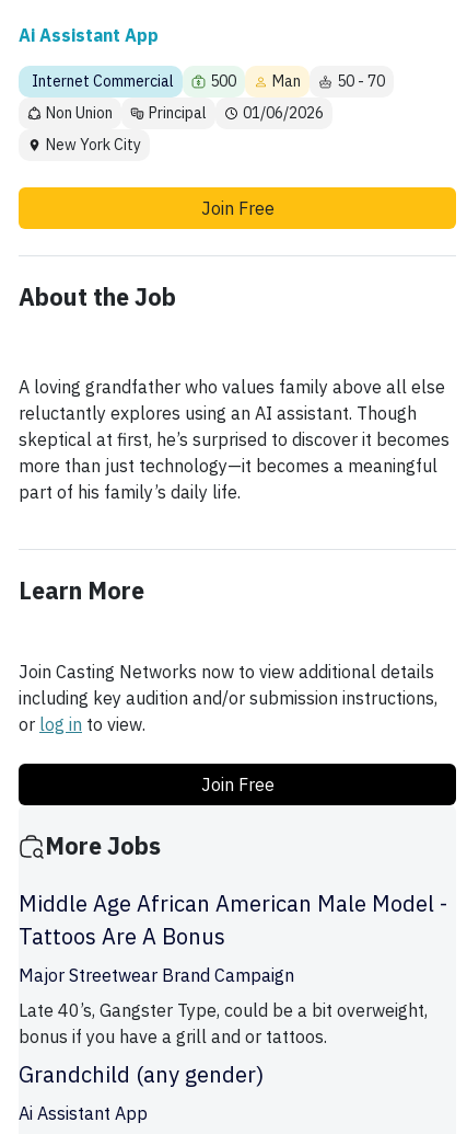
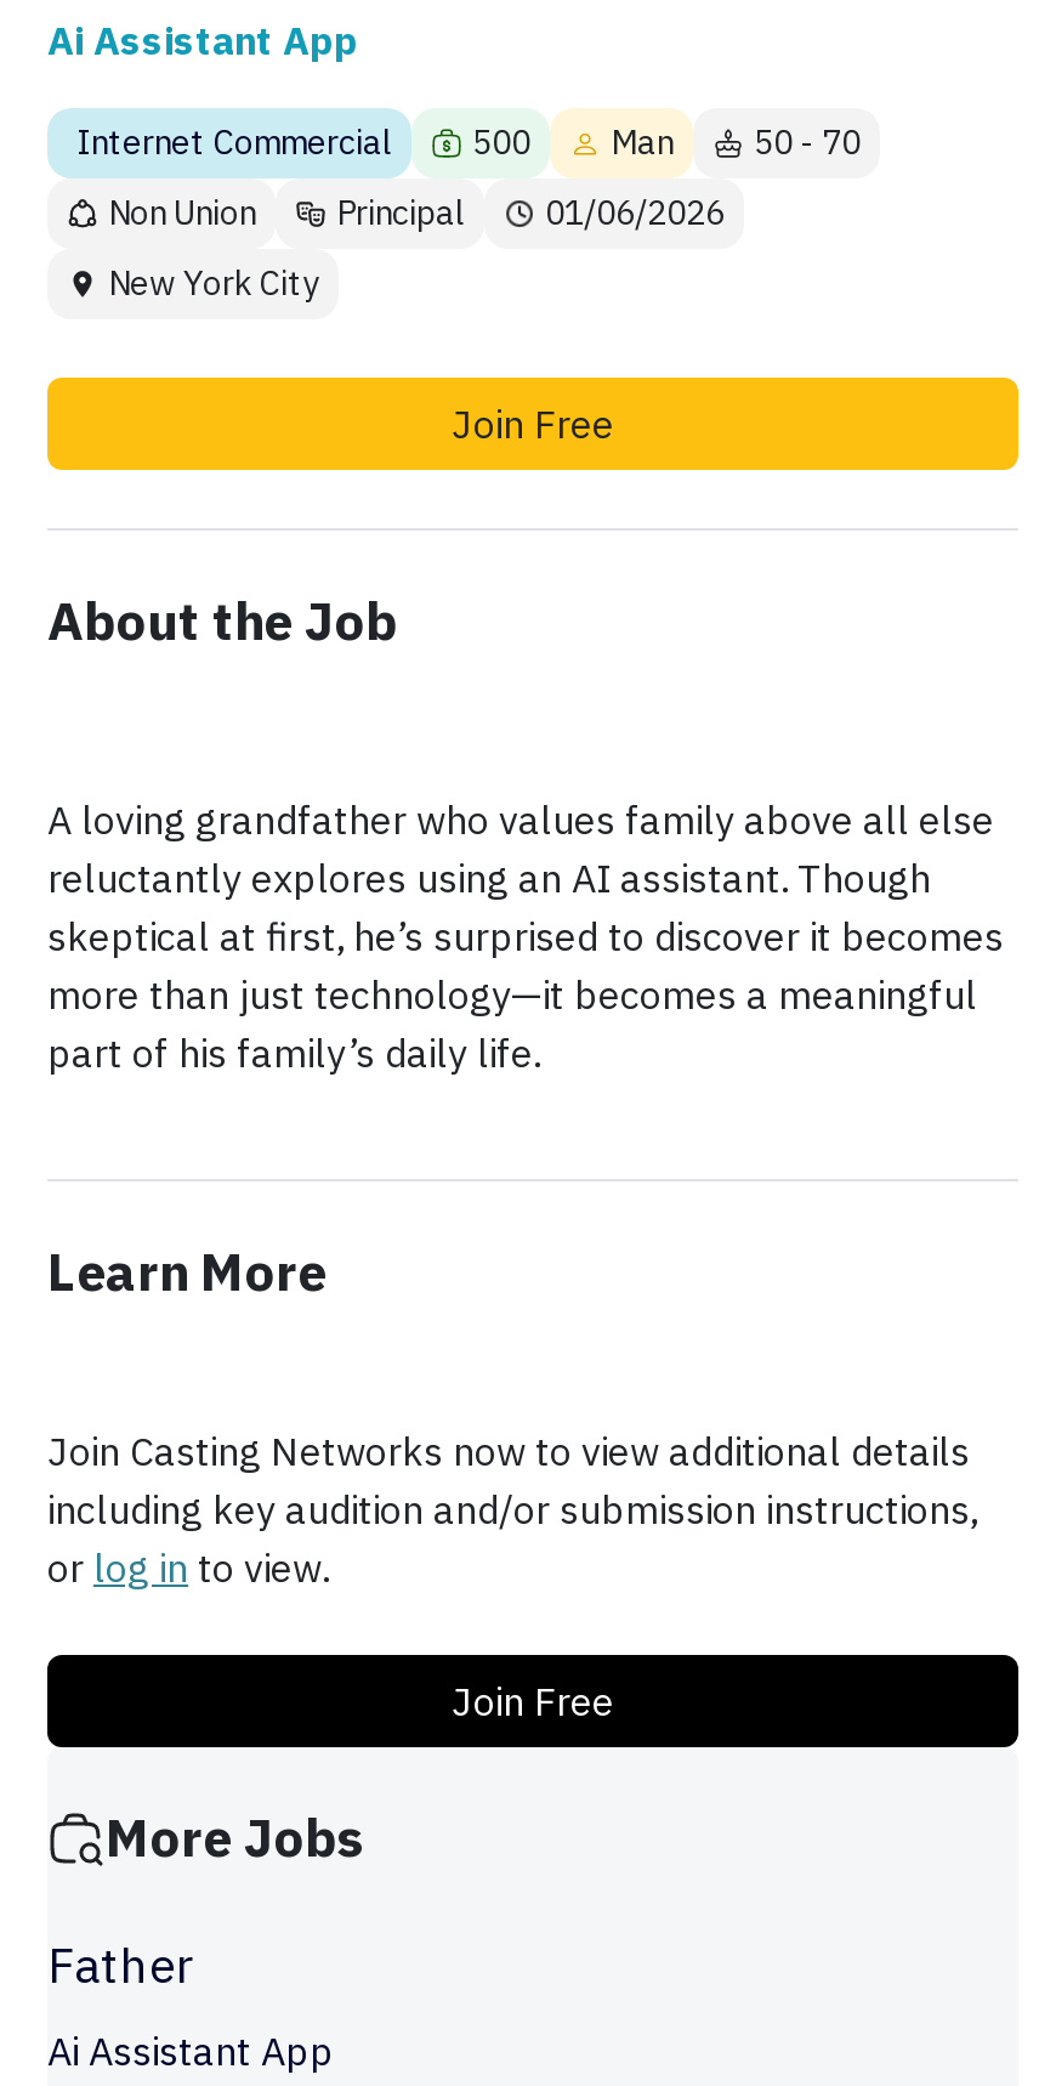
[19,889,447,1089] Middle Age African American Male Model - | Tattoos Are A Bonus | Major Streetwear Brand Campaign | Late 40’s, Gangster Type, could be a bit overweight, | bonus if you have a grill and or tattoos. | Grandchild (any gender) -> [47,1932,195,1998] Father

